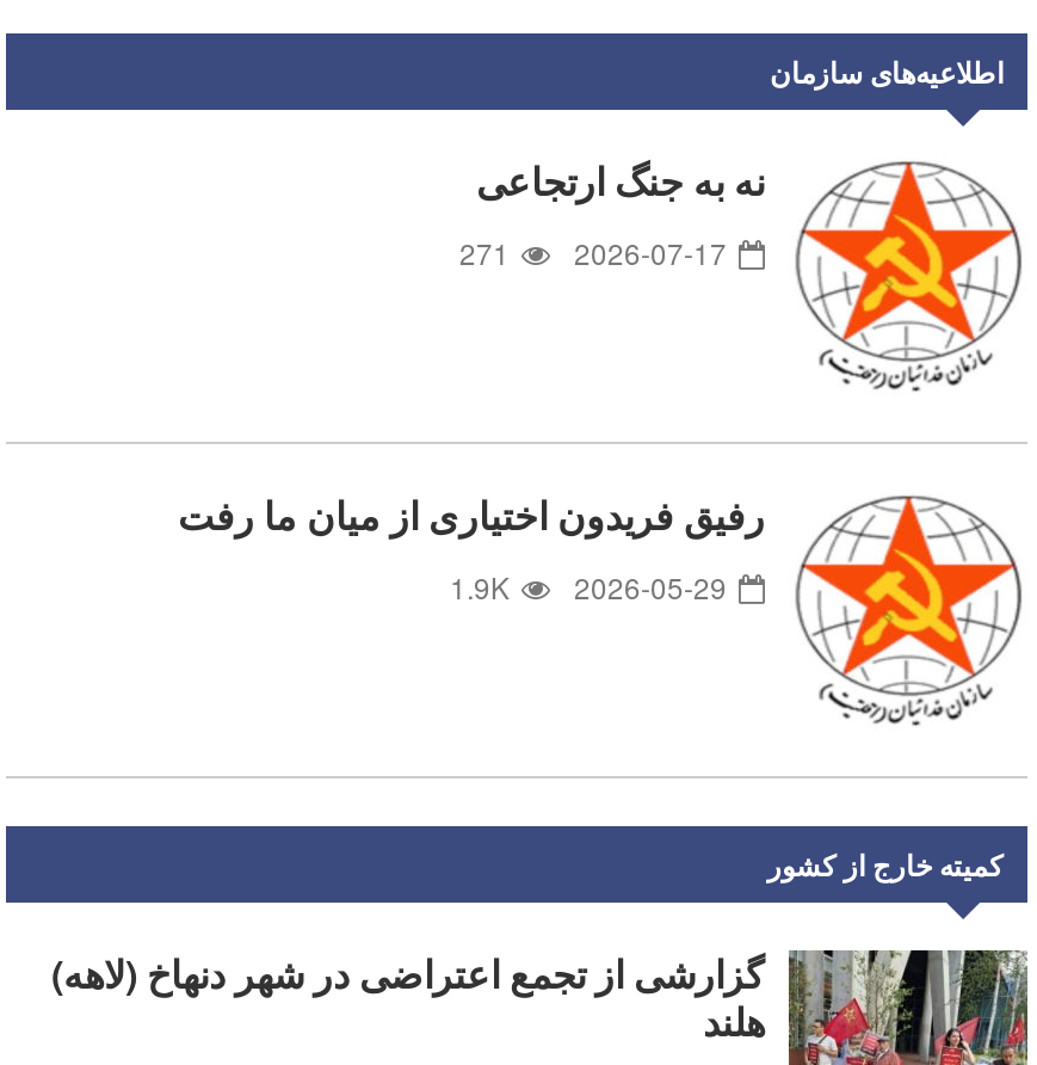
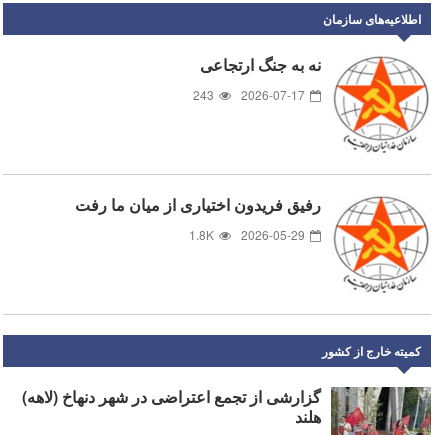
[459,231,727,272] 271 2026-07-17 -> [193,86,305,103] 243 2026-07-17
[450,566,727,606] 1.9K 2026-05-29 -> [189,226,305,243] 1.8K 2026-05-29

